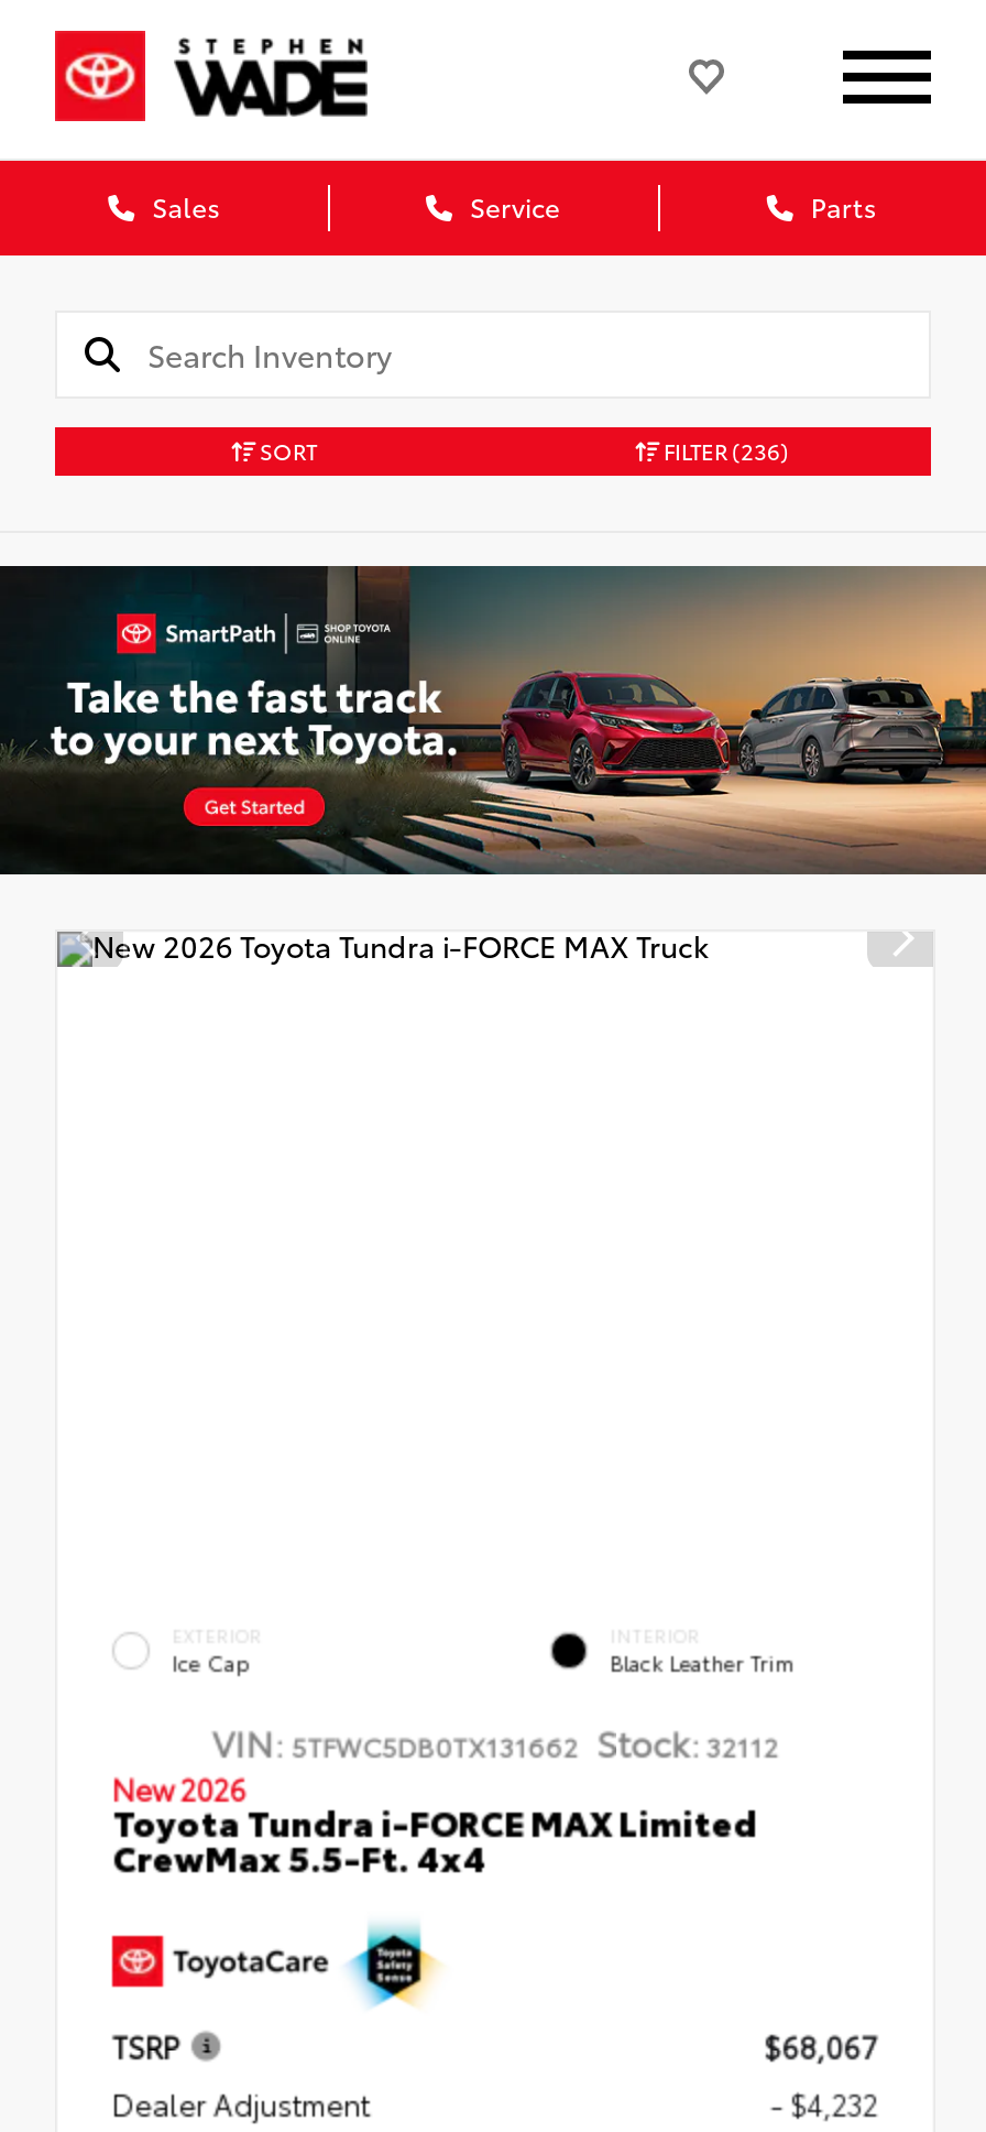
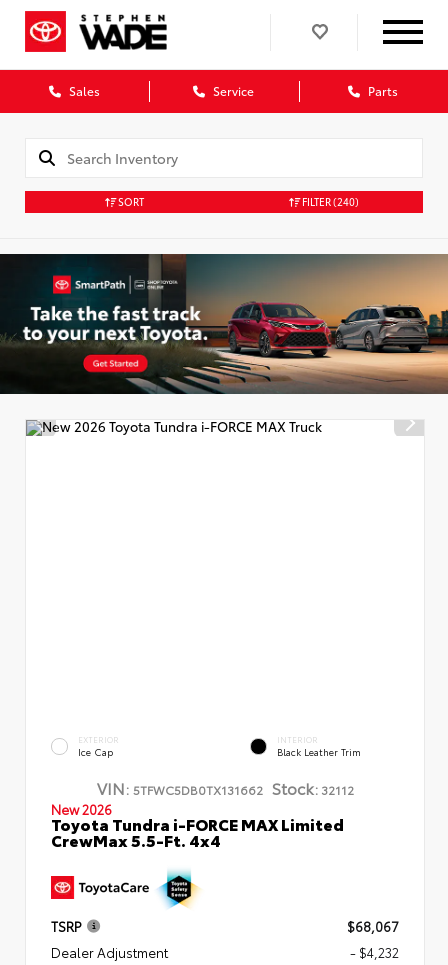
[659,433,789,466] FILTER (236) -> [299,194,358,209] FILTER (240)

